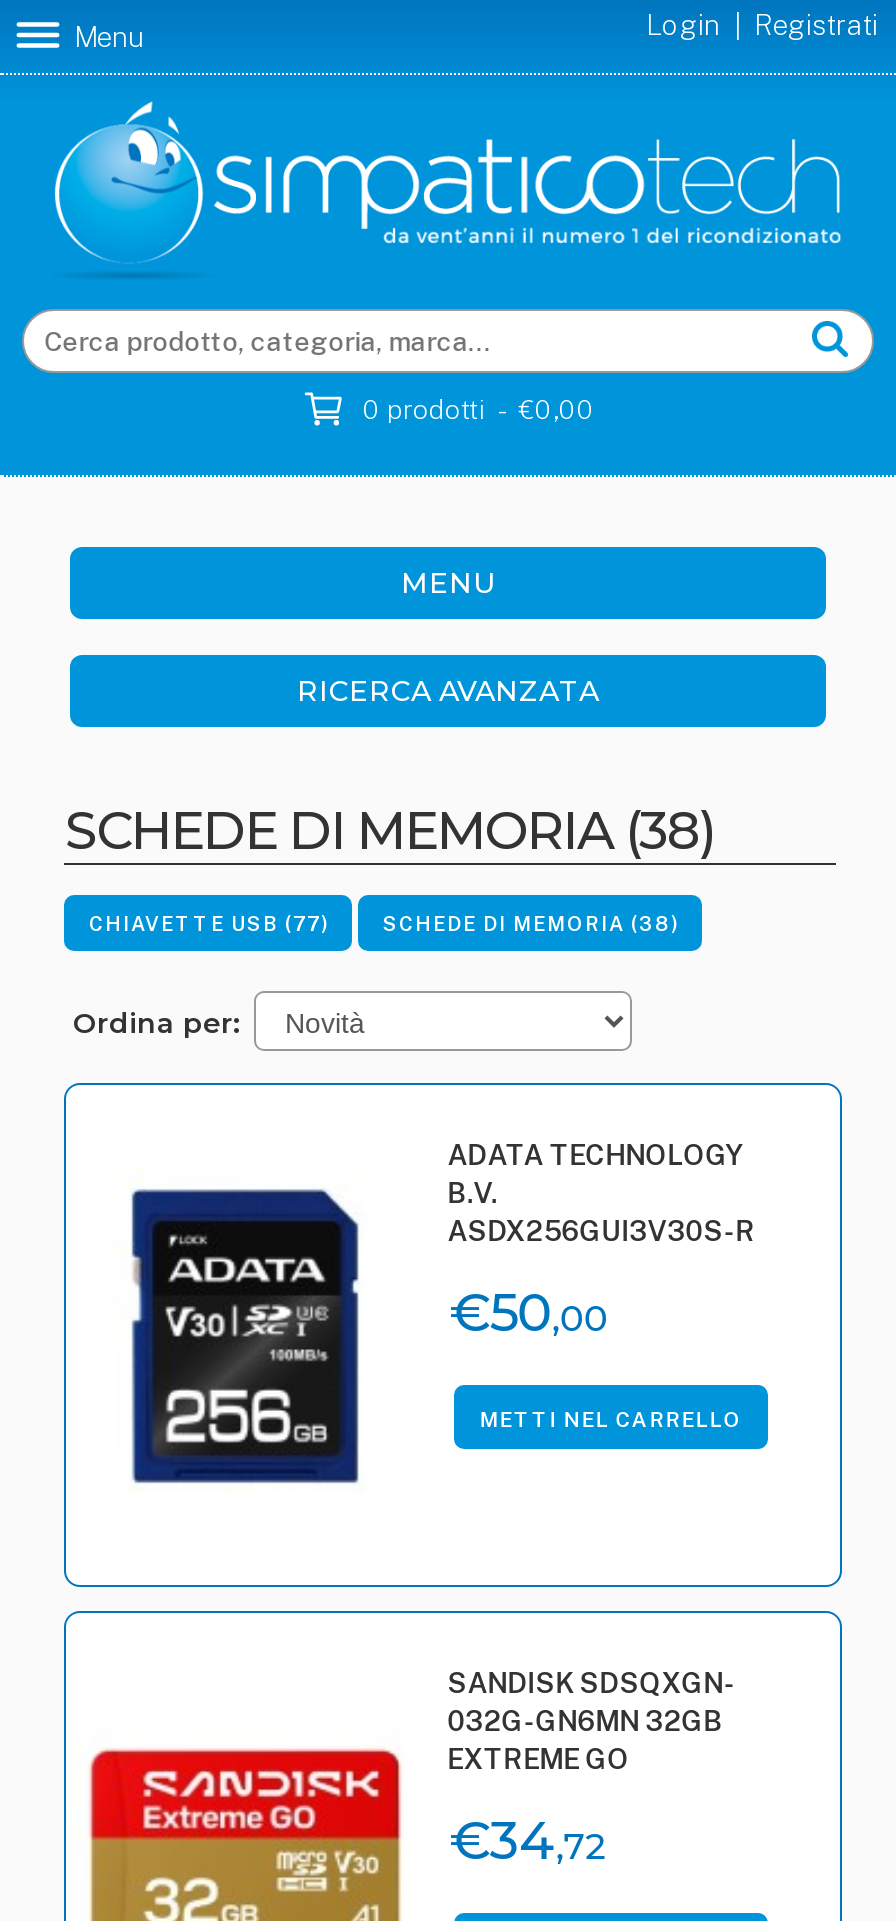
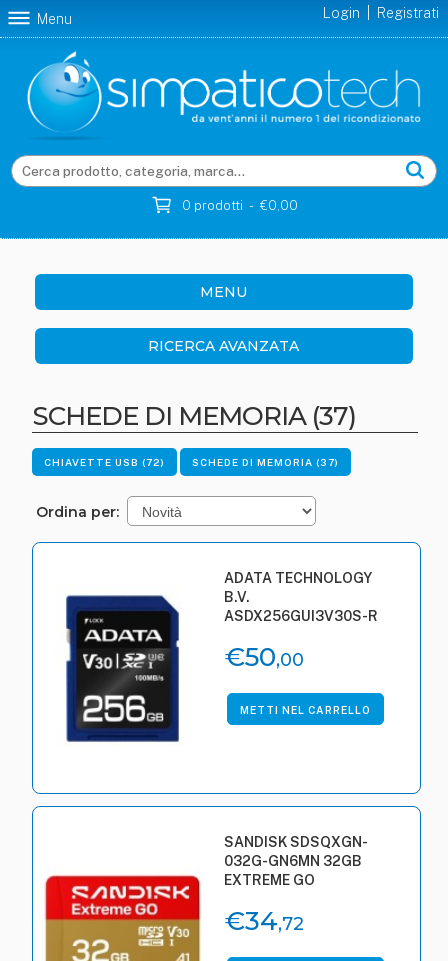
[65,799,715,863] SCHEDE DI MEMORIA (38) -> [32,400,356,432] SCHEDE DI MEMORIA (37)
[89,911,329,935] CHIAVETTE USB (77) -> [44,456,165,468] CHIAVETTE USB (72)
[383,911,679,935] SCHEDE DI MEMORIA (38) -> [192,456,339,468] SCHEDE DI MEMORIA (37)

